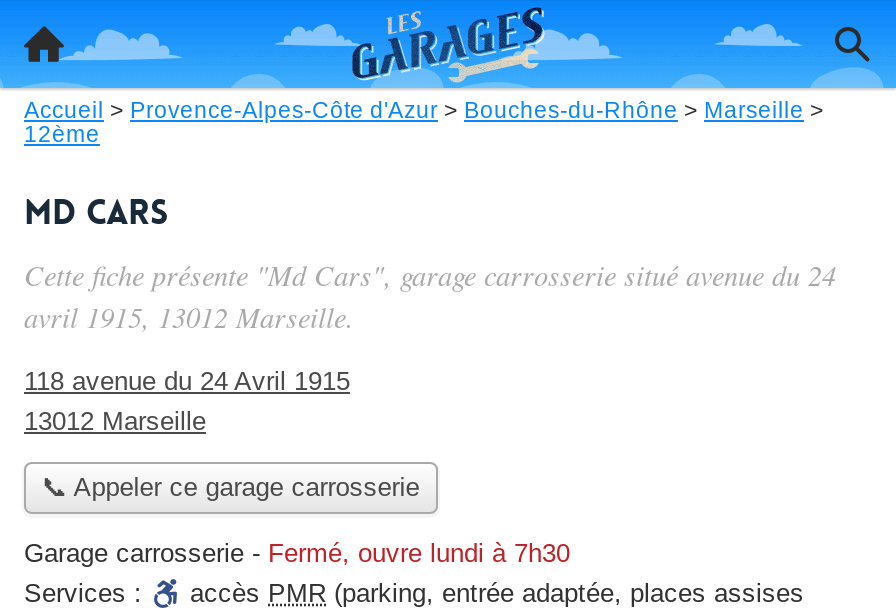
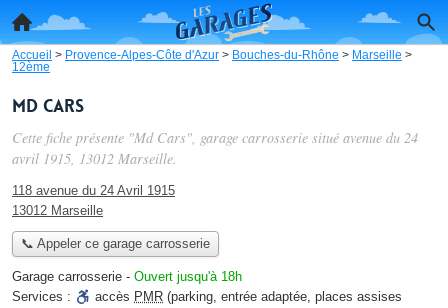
[24,539,570,569] Garage carrosserie - Fermé, ouvre lundi à 7h30 -> [12,269,242,284] Garage carrosserie - Ouvert jusqu'à 18h

